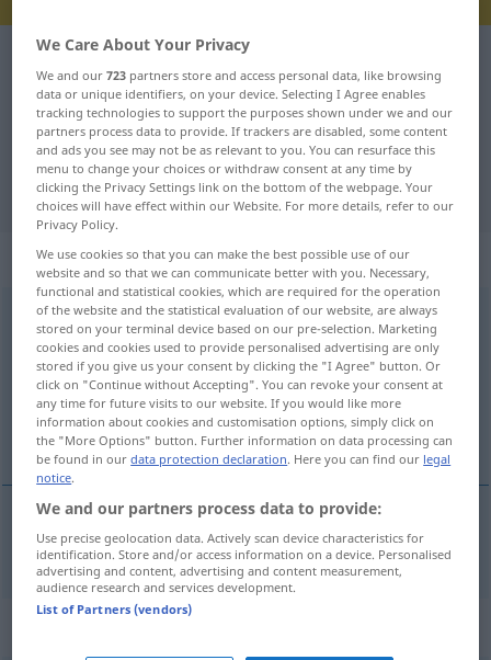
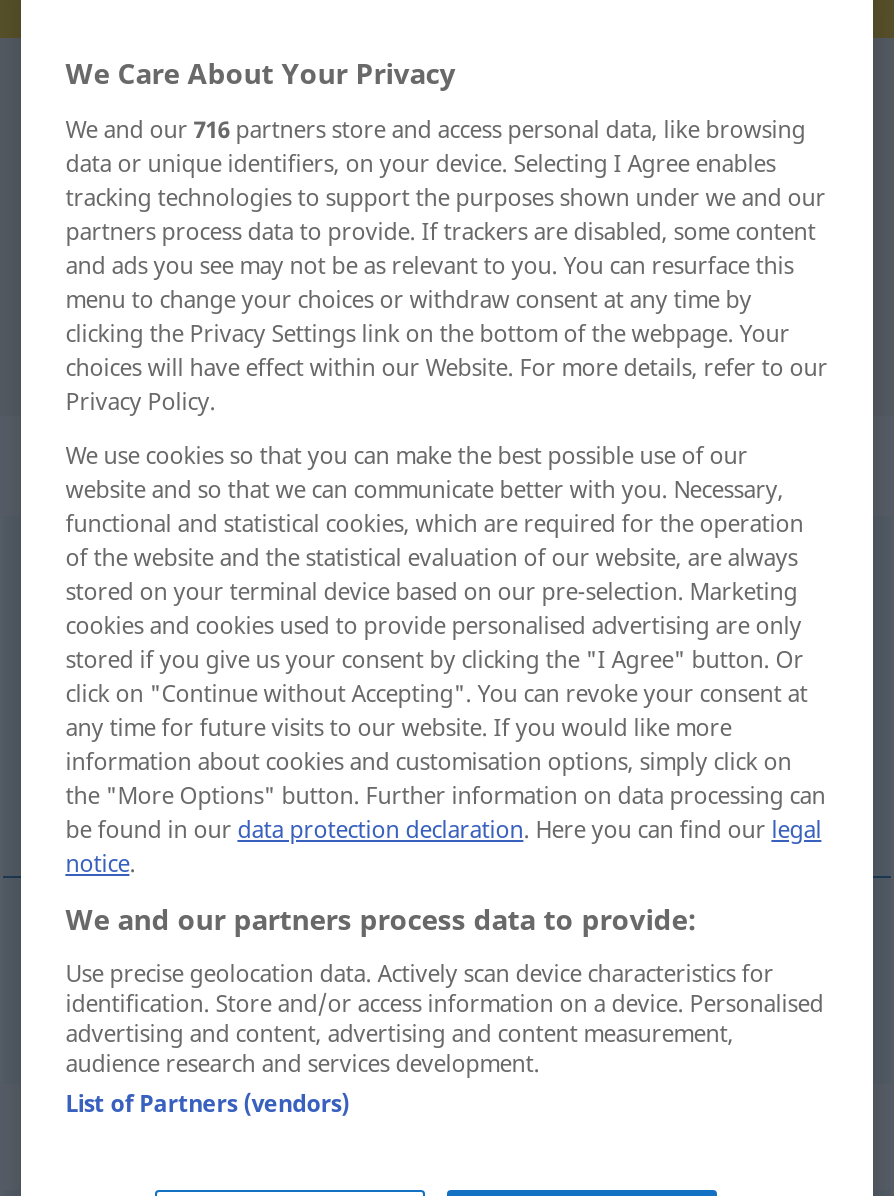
[36,67,442,83] We and our 723 partners store and access personal data, like browsing -> [65,114,805,144] We and our 716 partners store and access personal data, like browsing

